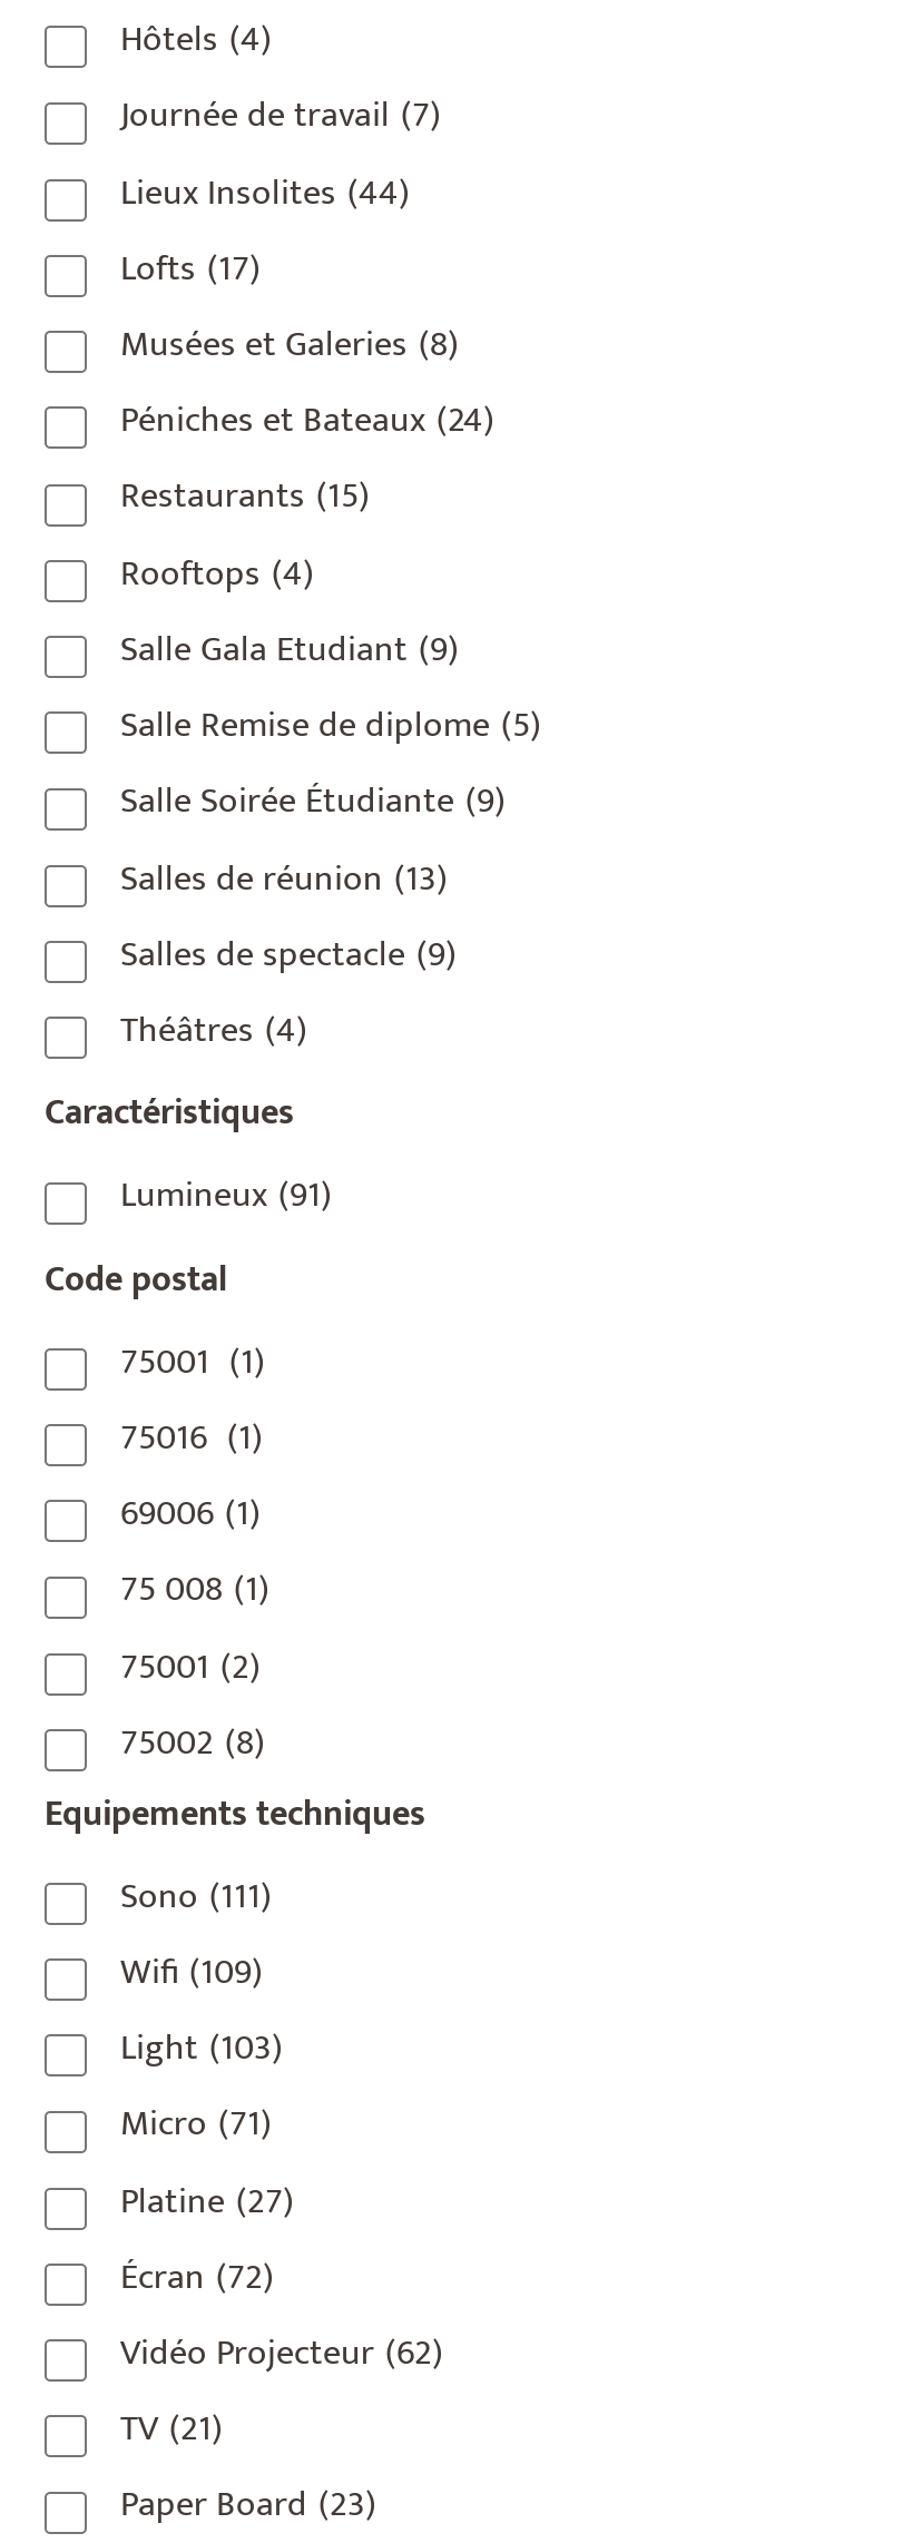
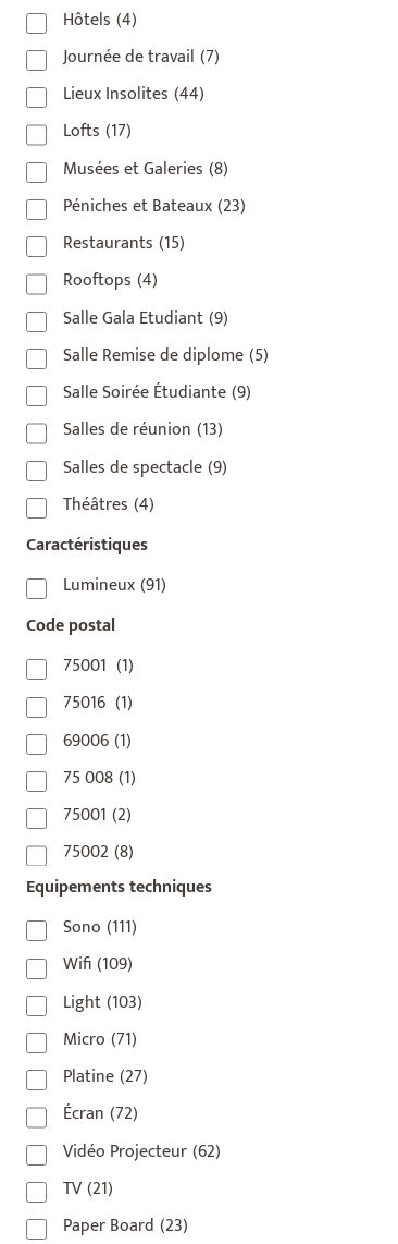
[120,392,494,452] Péniches et Bateaux (24) -> [63,192,246,221] Péniches et Bateaux (23)

